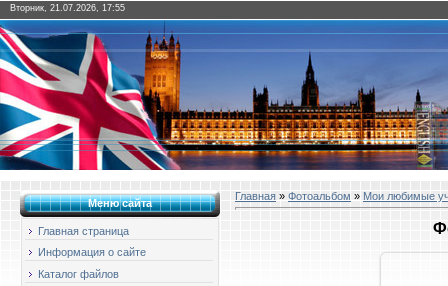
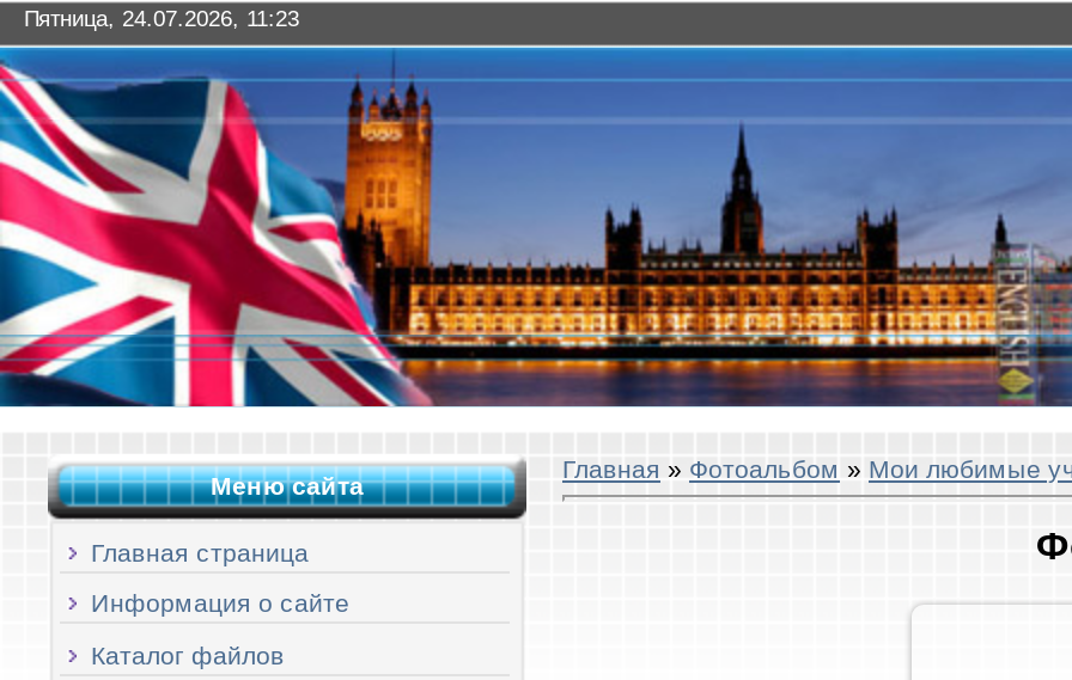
[10,3,125,13] Вторник, 21.07.2026, 17:55 -> [24,7,299,31] Пятница, 24.07.2026, 11:23

